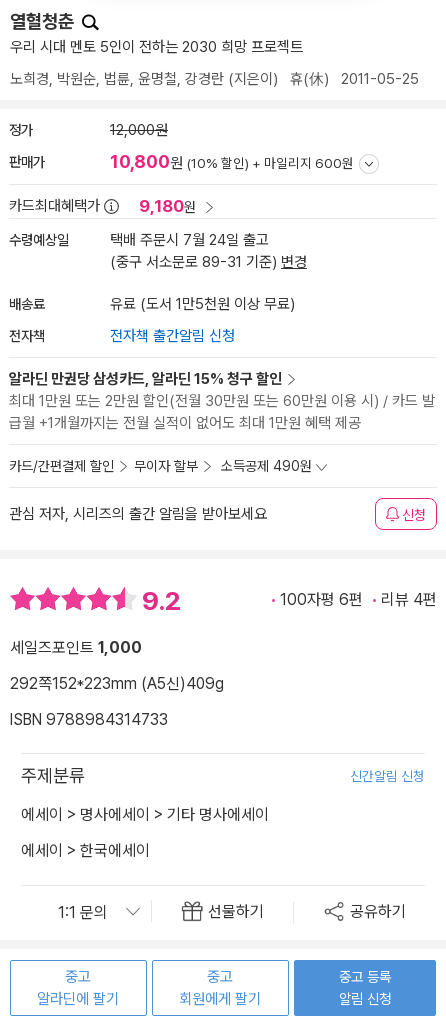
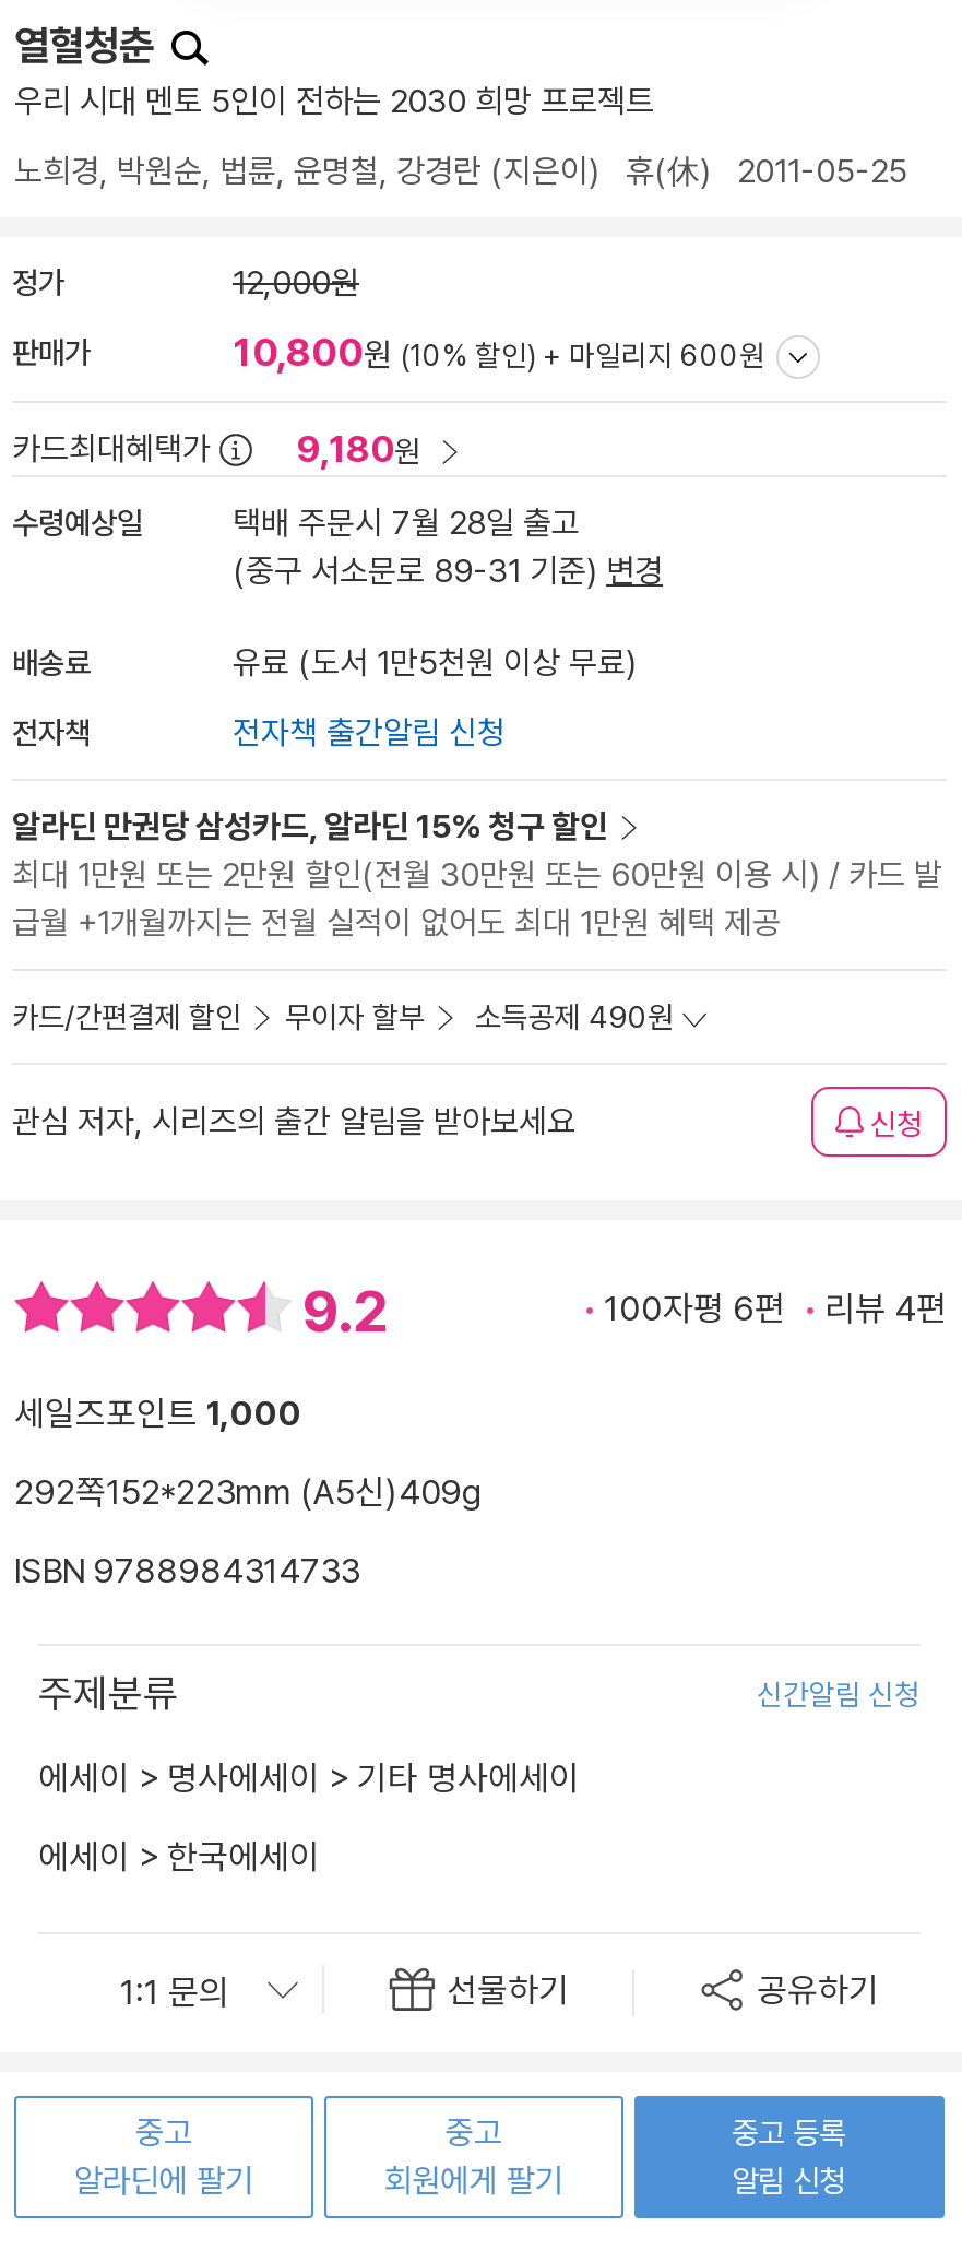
[110,231,269,249] 택배 주문시 7월 24일 출고 -> [233,504,580,543] 택배 주문시 7월 28일 출고

